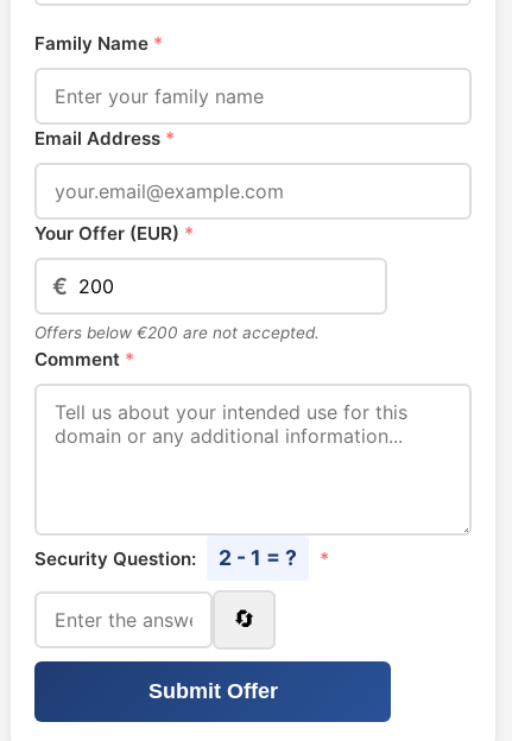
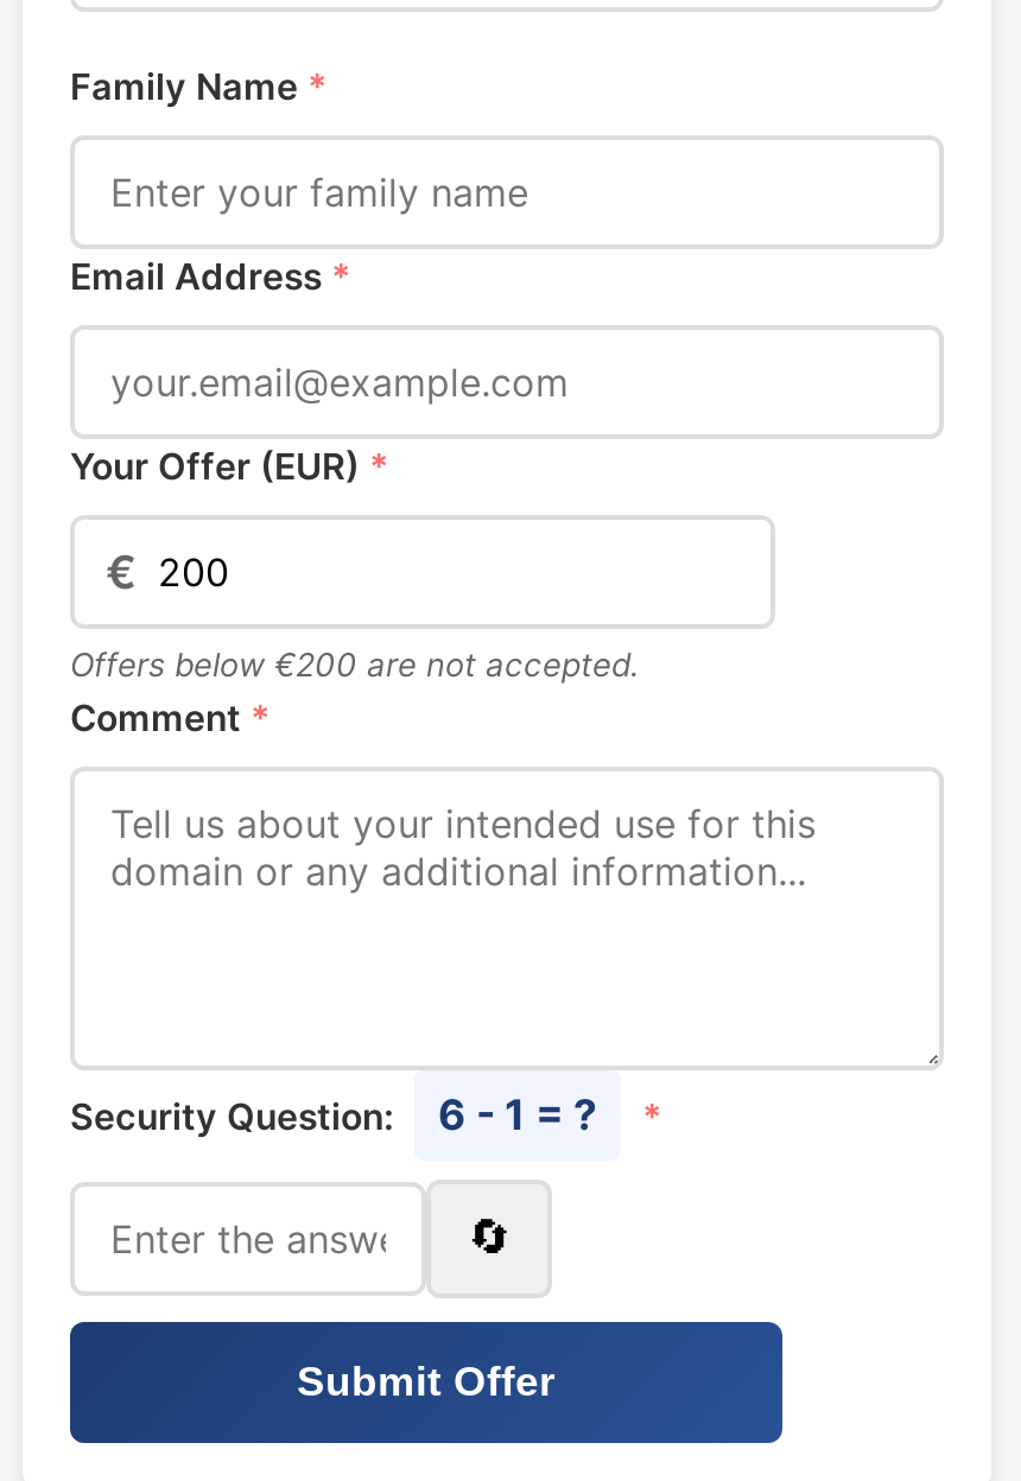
[219,545,297,570] 2 - 1 = ? -> [438,1089,597,1139] 6 - 1 = ?

